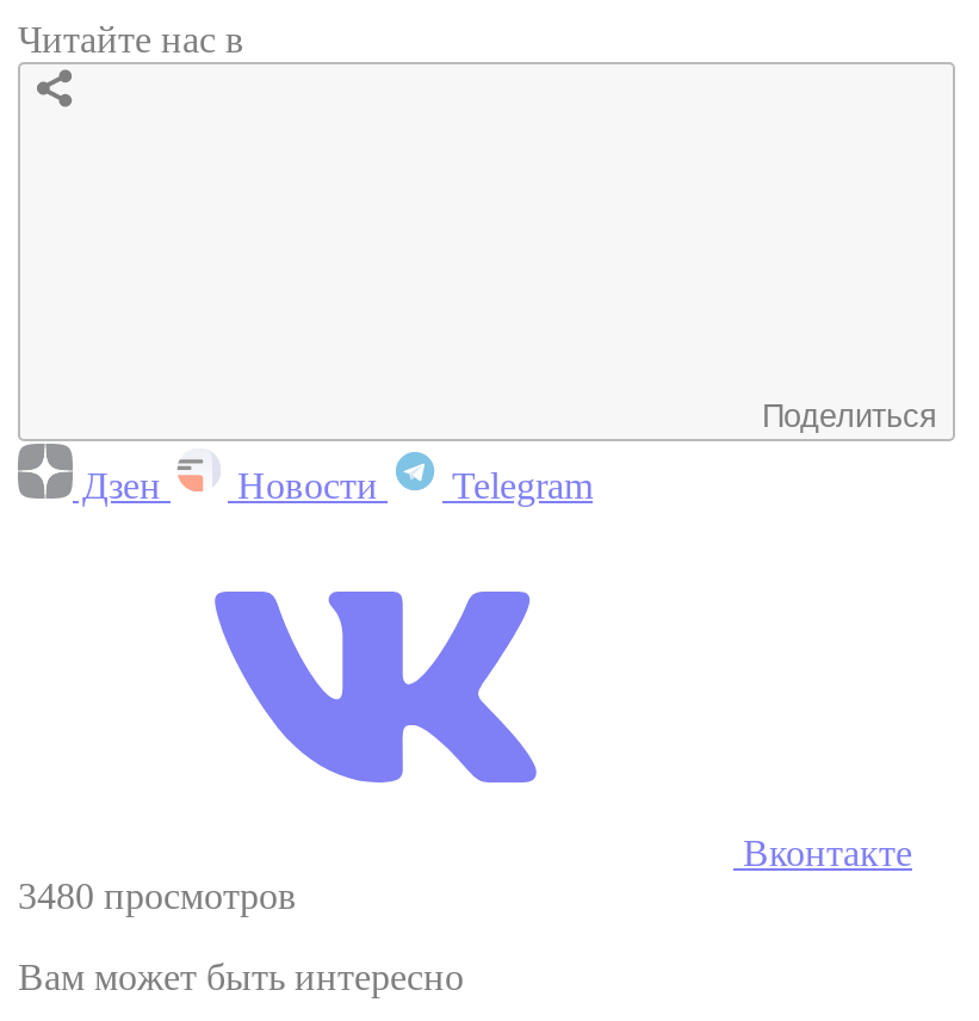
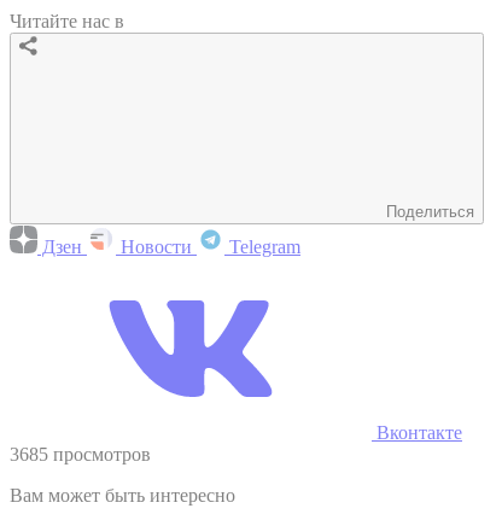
[18,875,297,915] 3480 просмотров -> [10,444,151,464] 3685 просмотров

